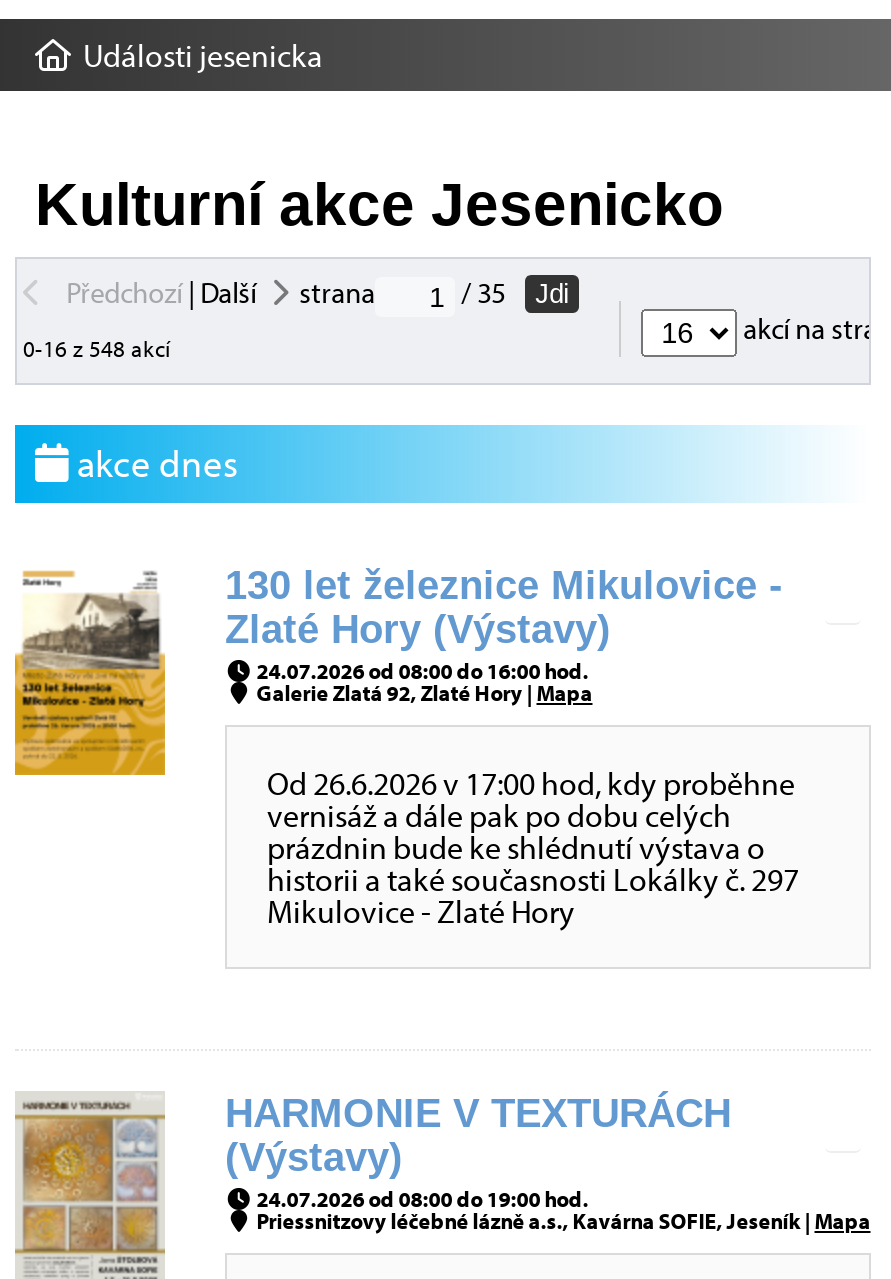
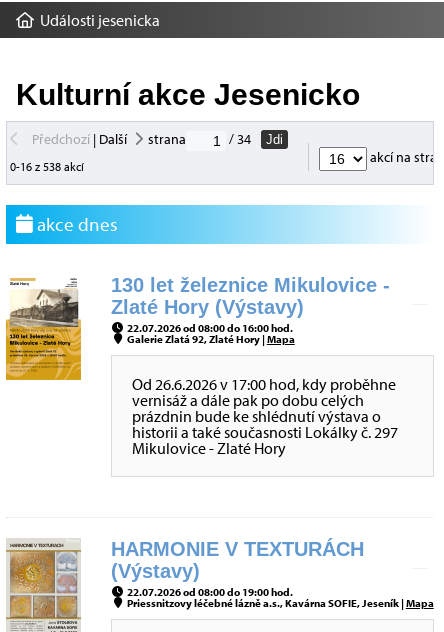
[455,273,569,311] / 35 Jdi -> [226,129,283,148] / 34 Jdi
[23,333,171,363] 0-16 z 548 akcí -> [10,159,84,174] 0-16 z 538 akcí
[253,657,589,685] 24.07.2026 od 08:00 do 16:00 hod. -> [125,321,293,335] 22.07.2026 od 08:00 do 16:00 hod.
[253,1185,589,1213] 24.07.2026 od 08:00 do 19:00 hod. -> [125,585,293,599] 22.07.2026 od 08:00 do 19:00 hod.

